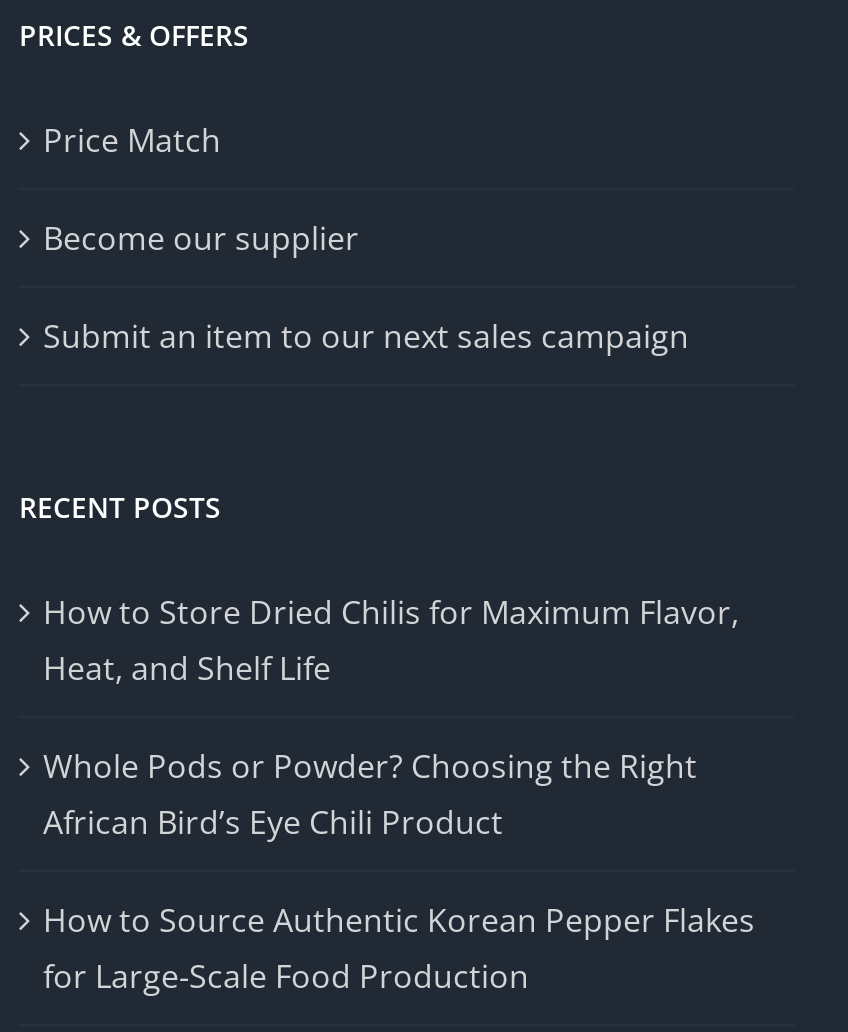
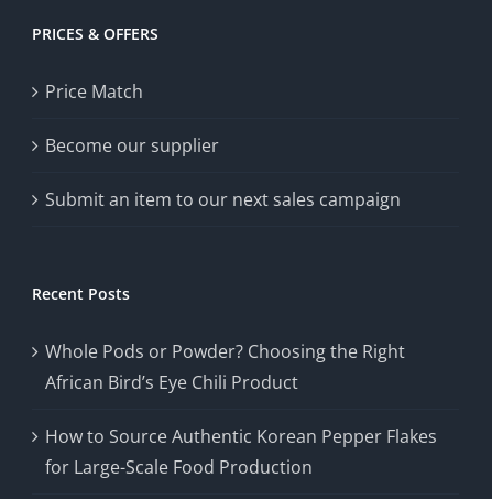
[19,488,739,690] RECENT POSTS | How to Store Dried Chilis for Maximum Flavor, | Heat, and Shelf Life -> [32,283,130,304] Recent Posts

